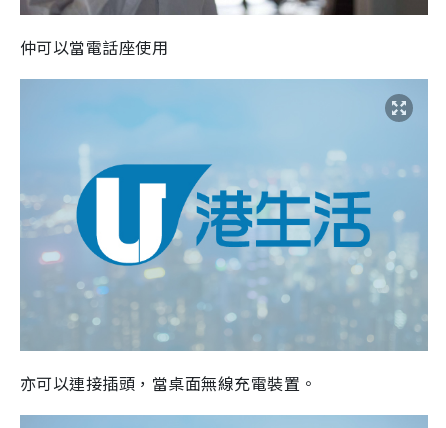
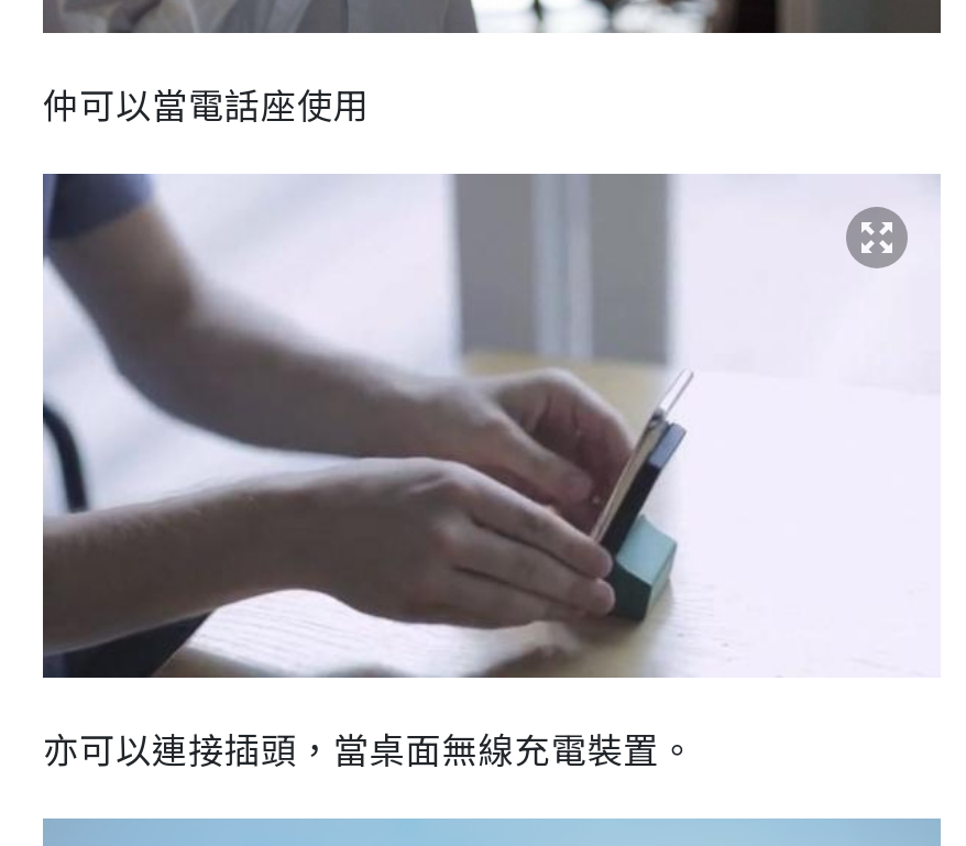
[20,79,428,351] [image] -> [41,172,938,678] [image]

